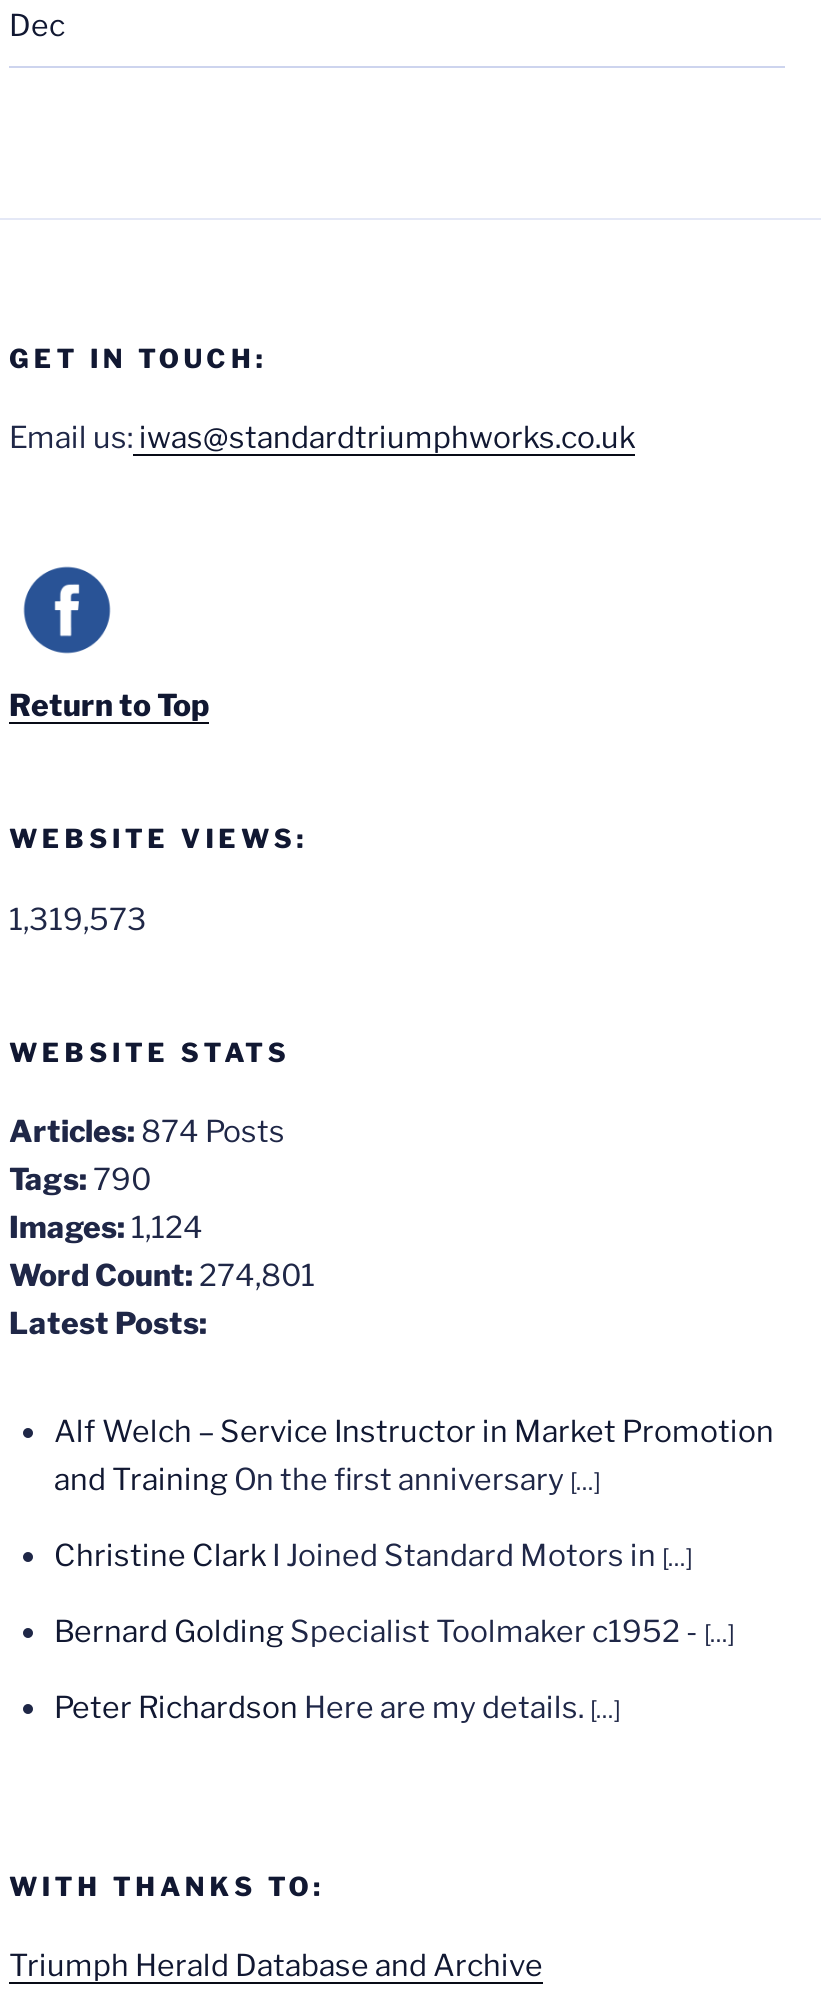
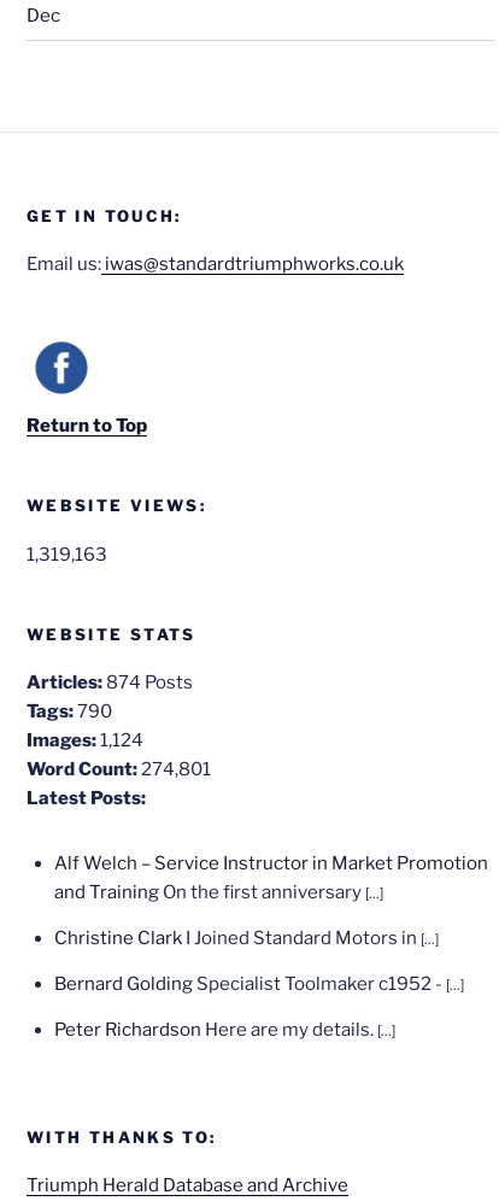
[9,902,147,938] 1,319,573 -> [27,544,107,565] 1,319,163

